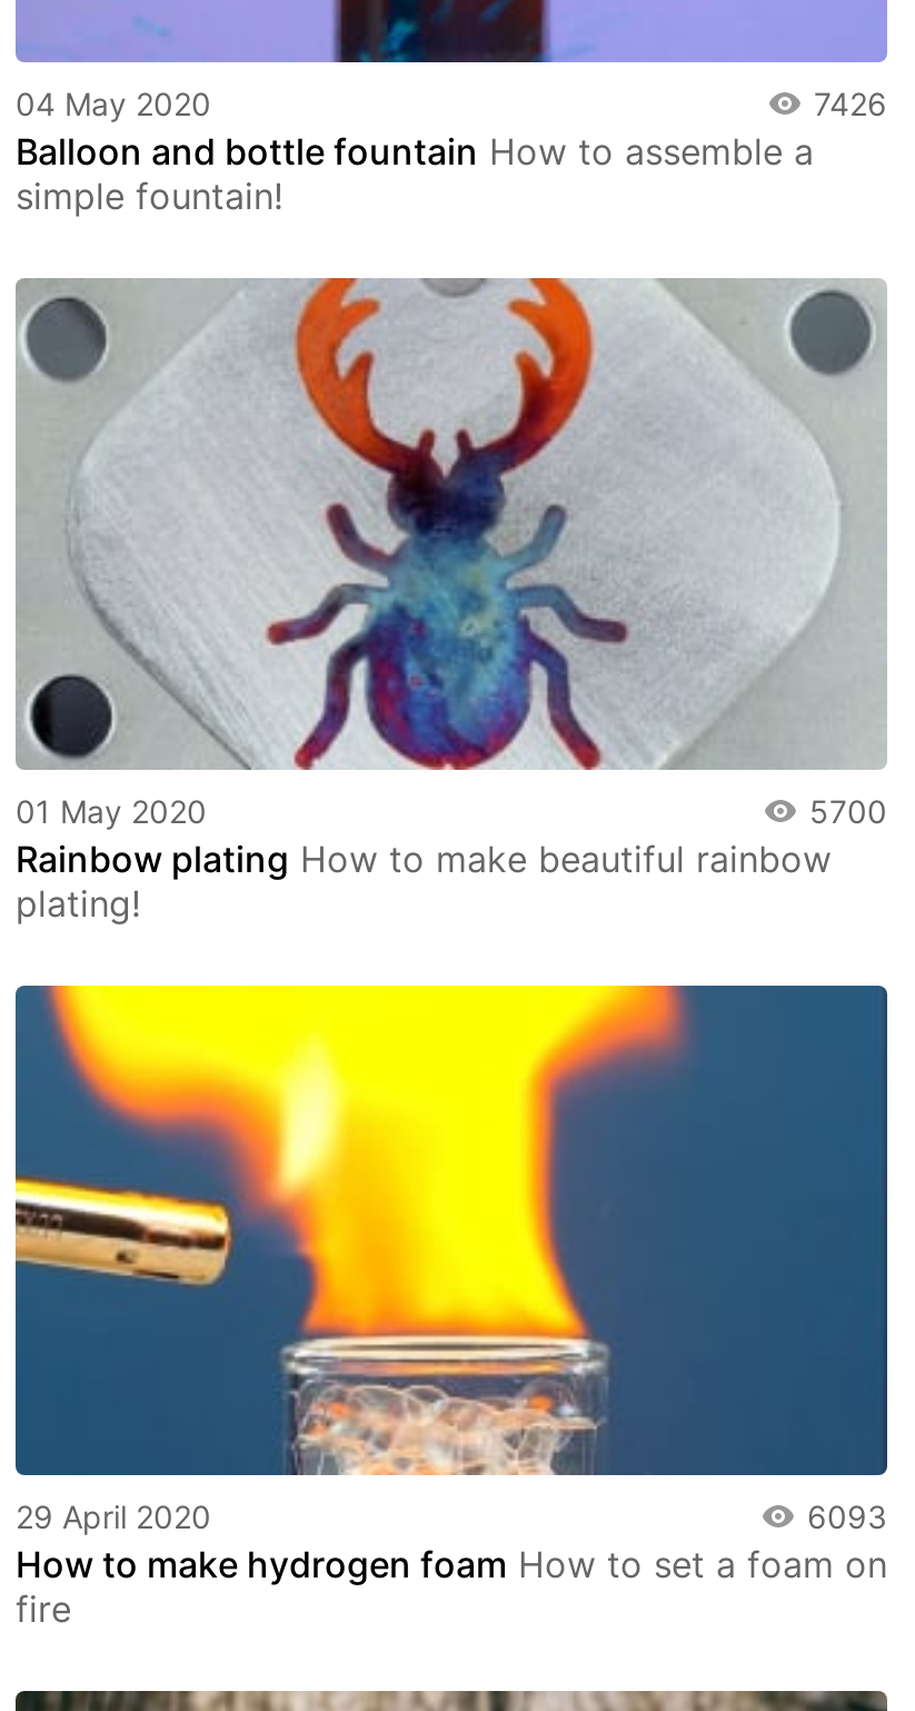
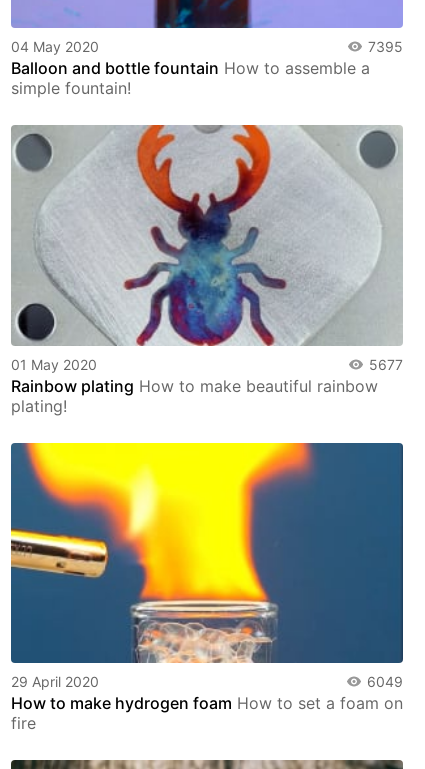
[814,85,887,123] 7426 -> [368,38,403,55] 7395
[809,791,887,829] 5700 -> [369,356,403,373] 5677
[807,1498,887,1536] 6093 -> [367,673,403,690] 6049

